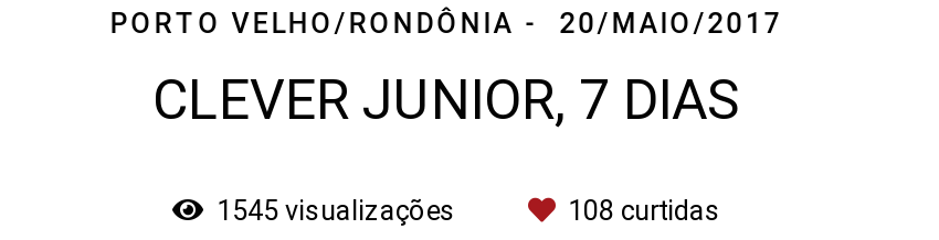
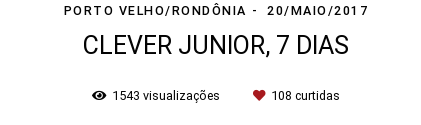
[217,195,462,228] 1545 visualizações -> [112,88,223,103] 1543 visualizações

